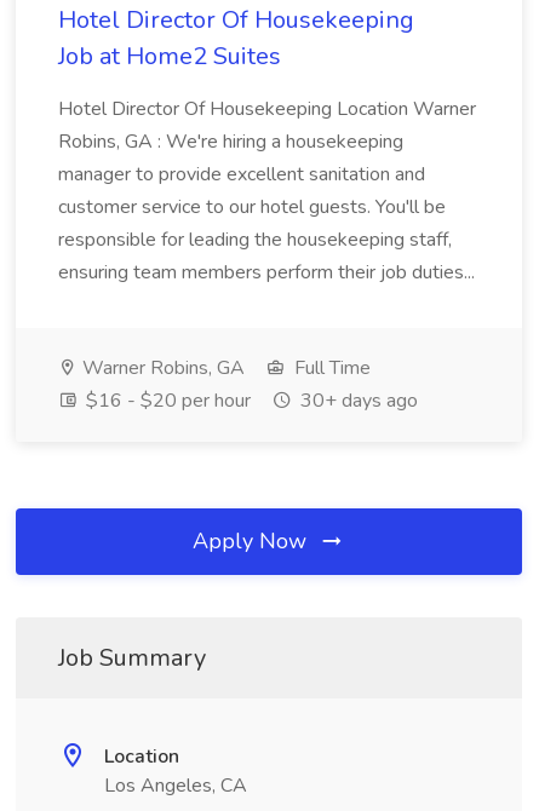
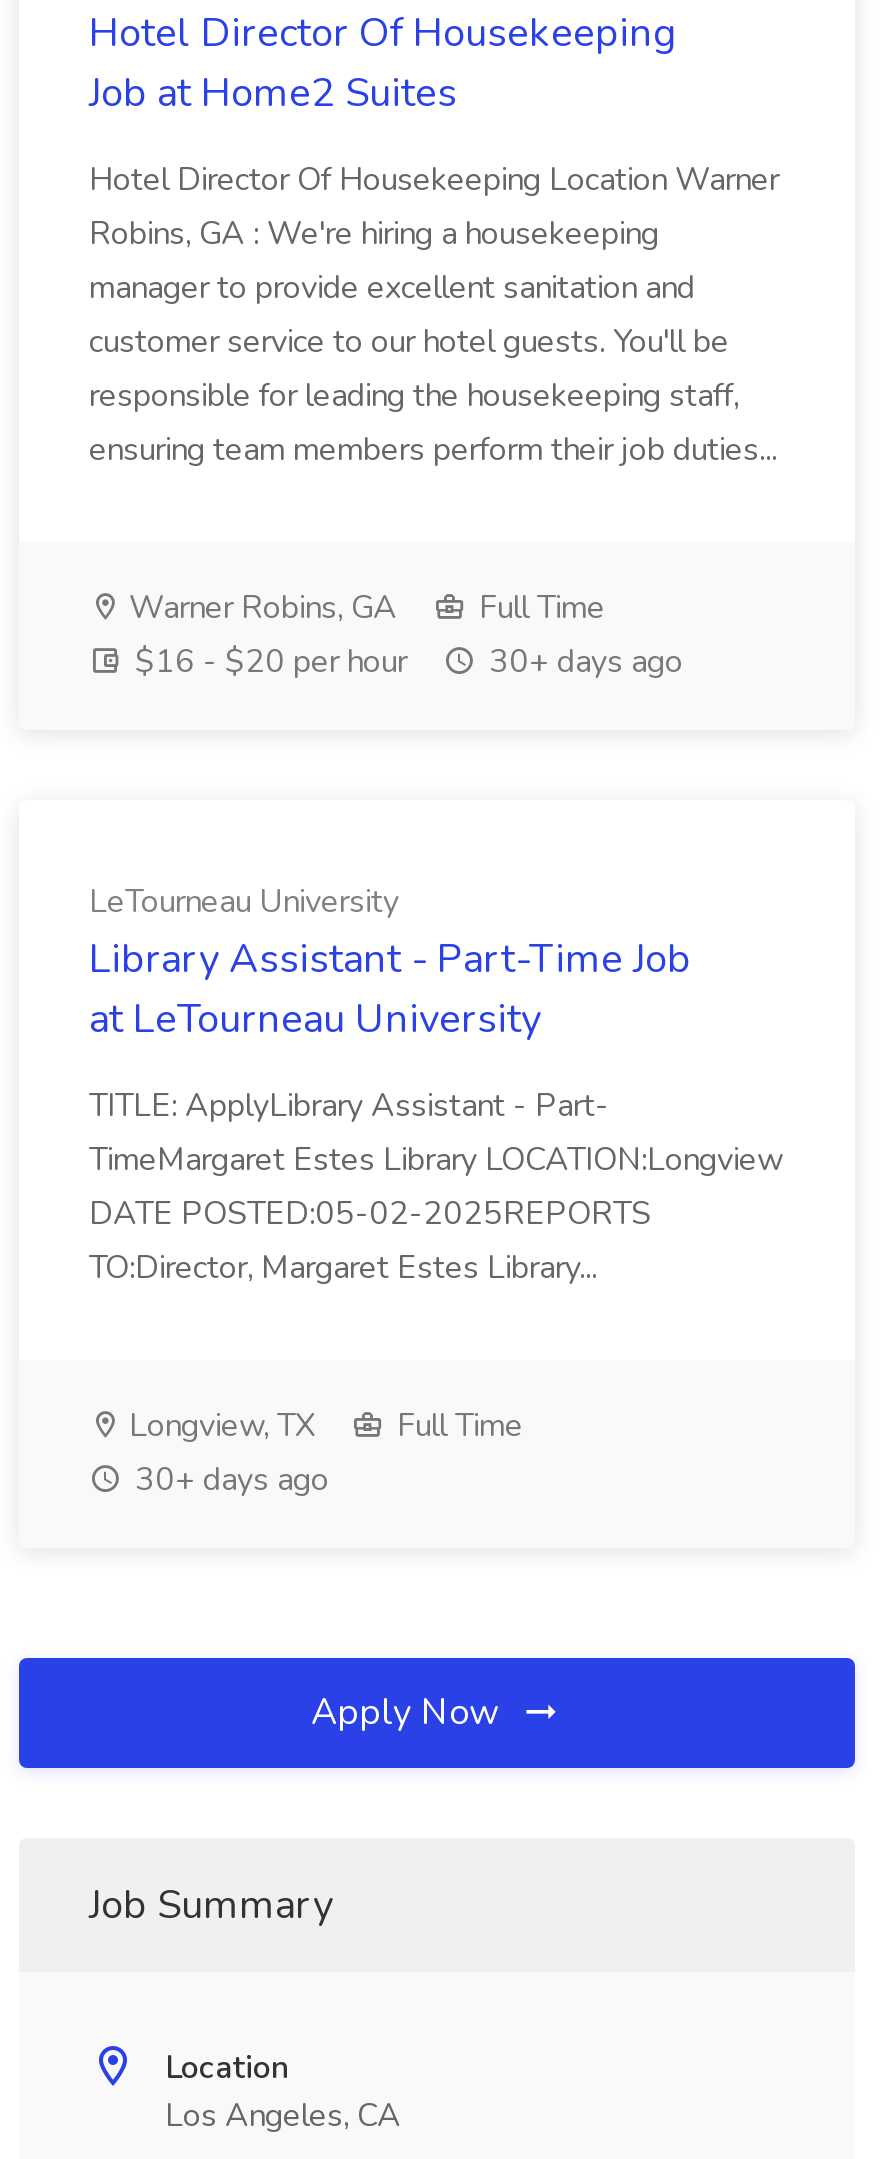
none -> [89,880,783,1290] LeTourneau University | Library Assistant - Part-Time Job | at LeTourneau University | TITLE: ApplyLibrary Assistant - Part- | TimeMargaret Estes Library LOCATION:Longview | DATE POSTED:05-02-2025REPORTS | TO:Director, Margaret Estes Library...
none -> [121,1404,523,1502] Longview, TX | Full Time | 30+ days ago

